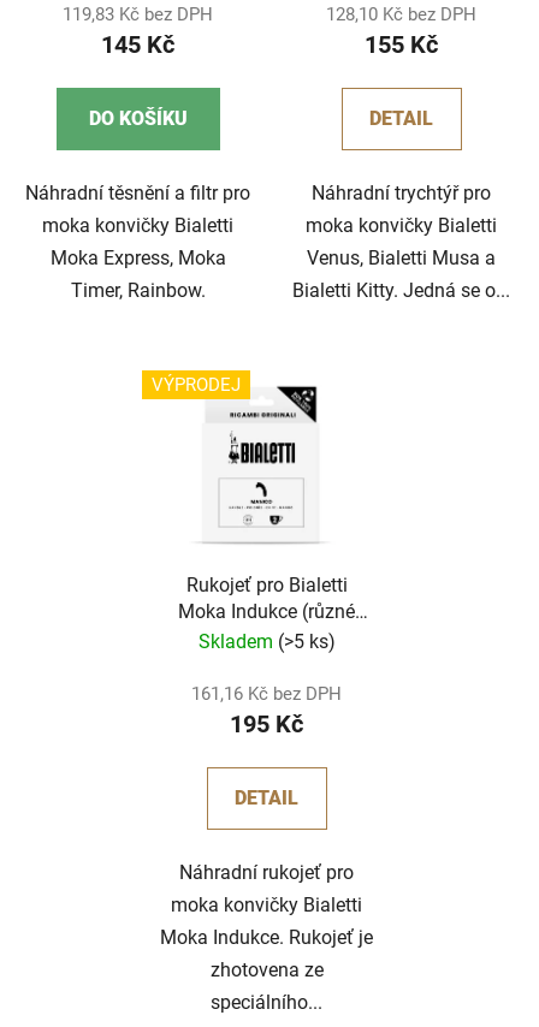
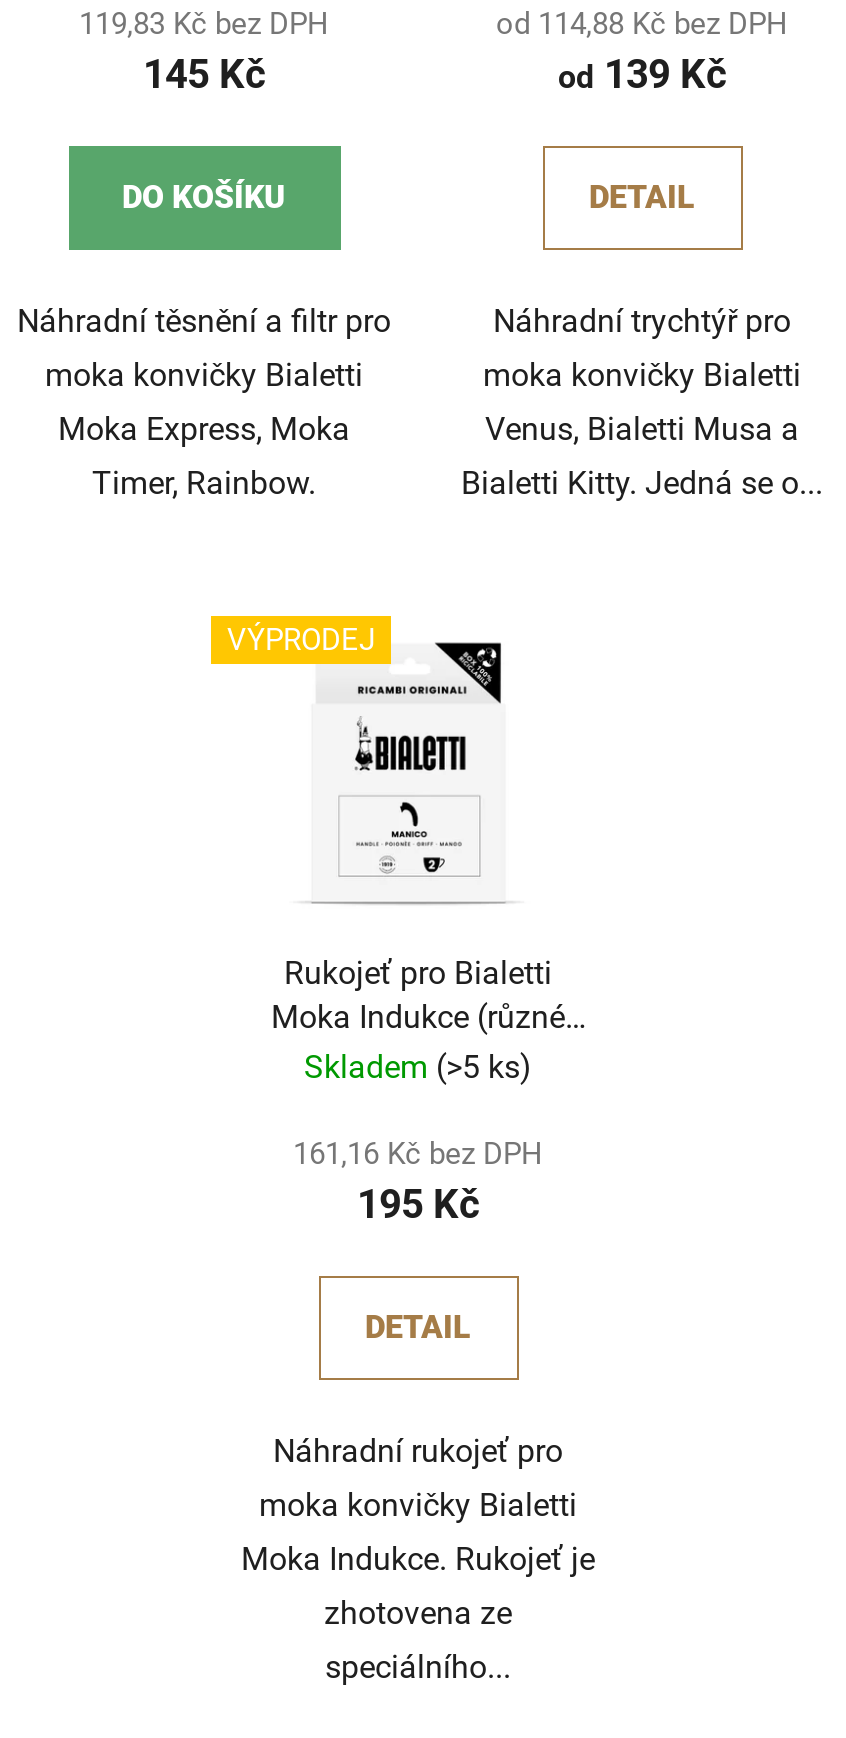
[326,4,476,59] 128,10 Kč bez DPH | 155 Kč -> [496,7,788,99] od 114,88 Kč bez DPH | od 139 Kč

